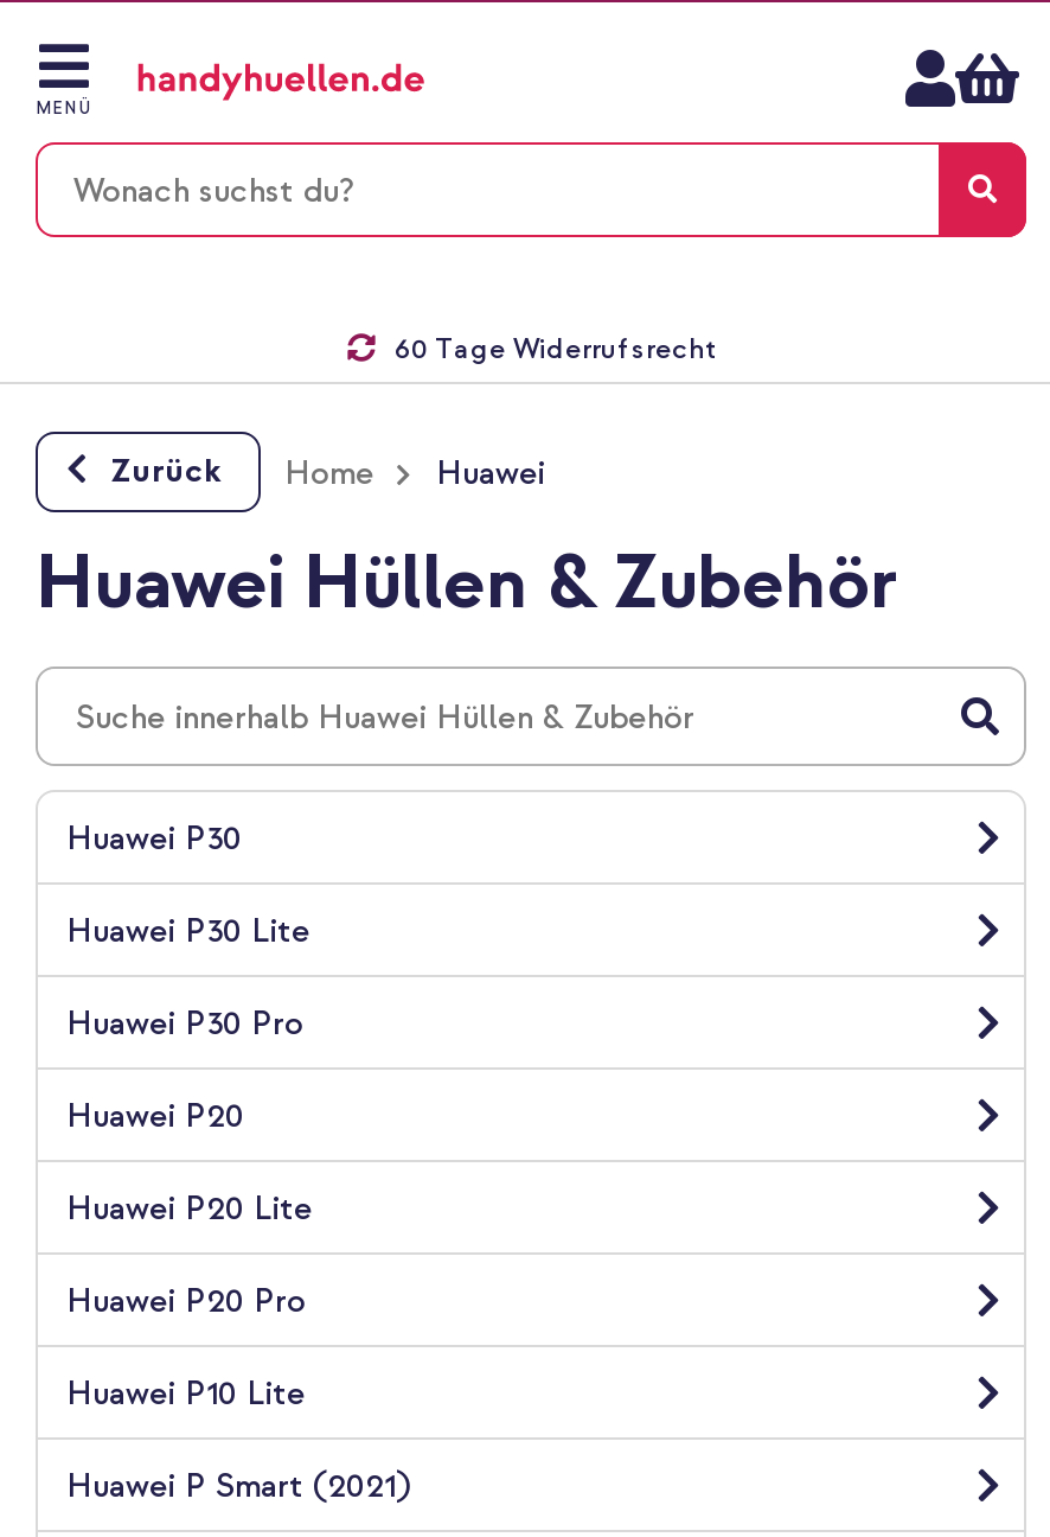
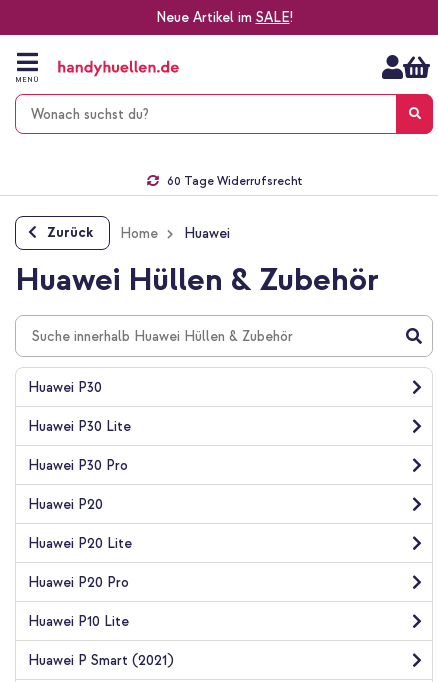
none -> [155,9,292,26] Neue Artikel im SALE!

